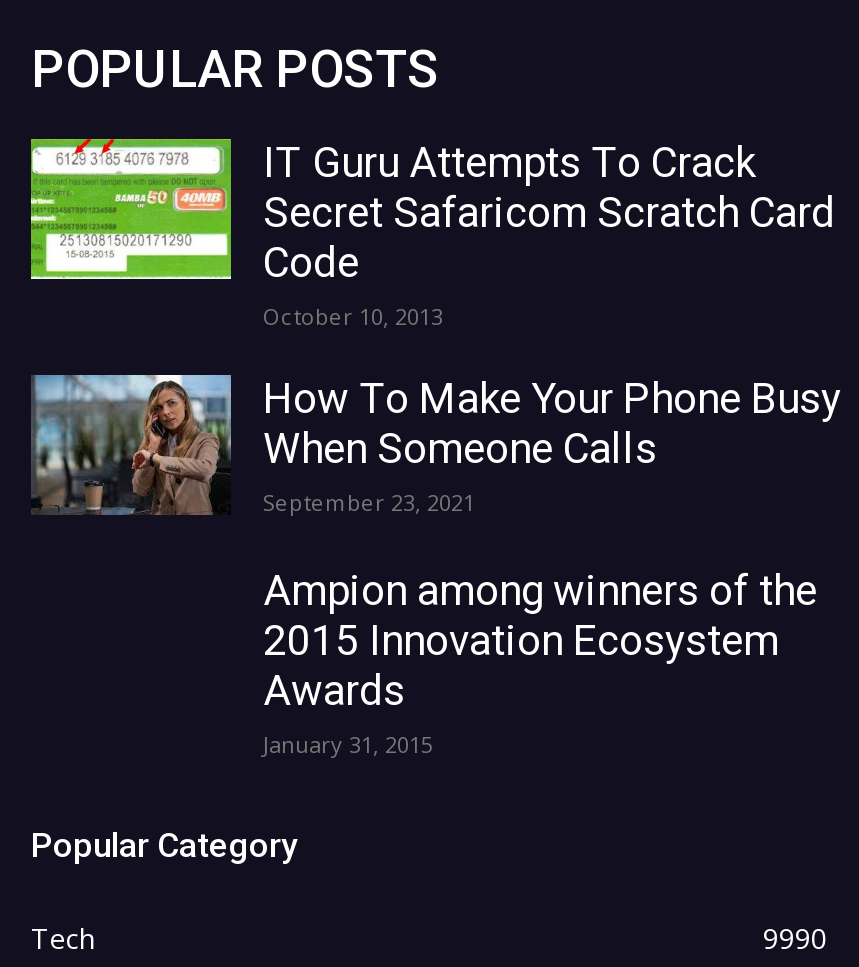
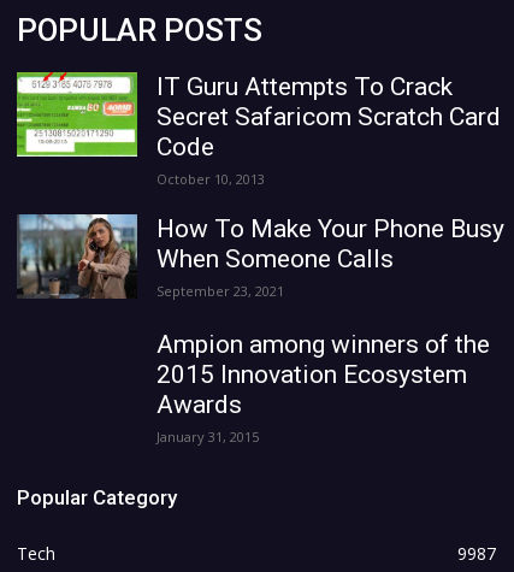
[763,919,827,957] 9990 -> [457,542,496,565] 9987

